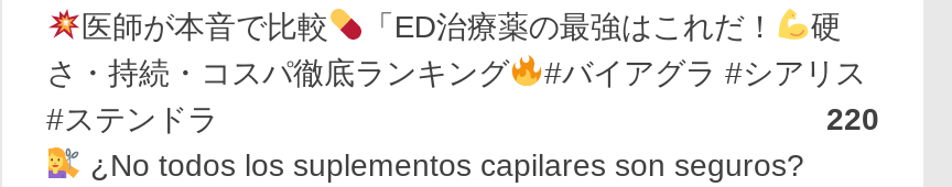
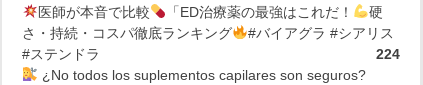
[826,101,879,136] 220 -> [376,46,400,62] 224

